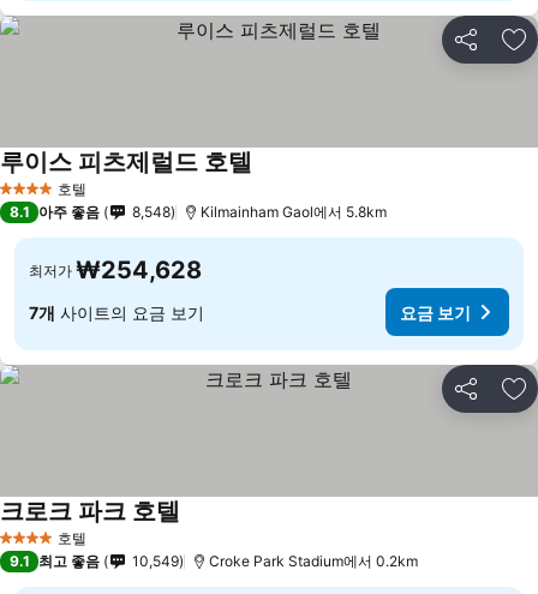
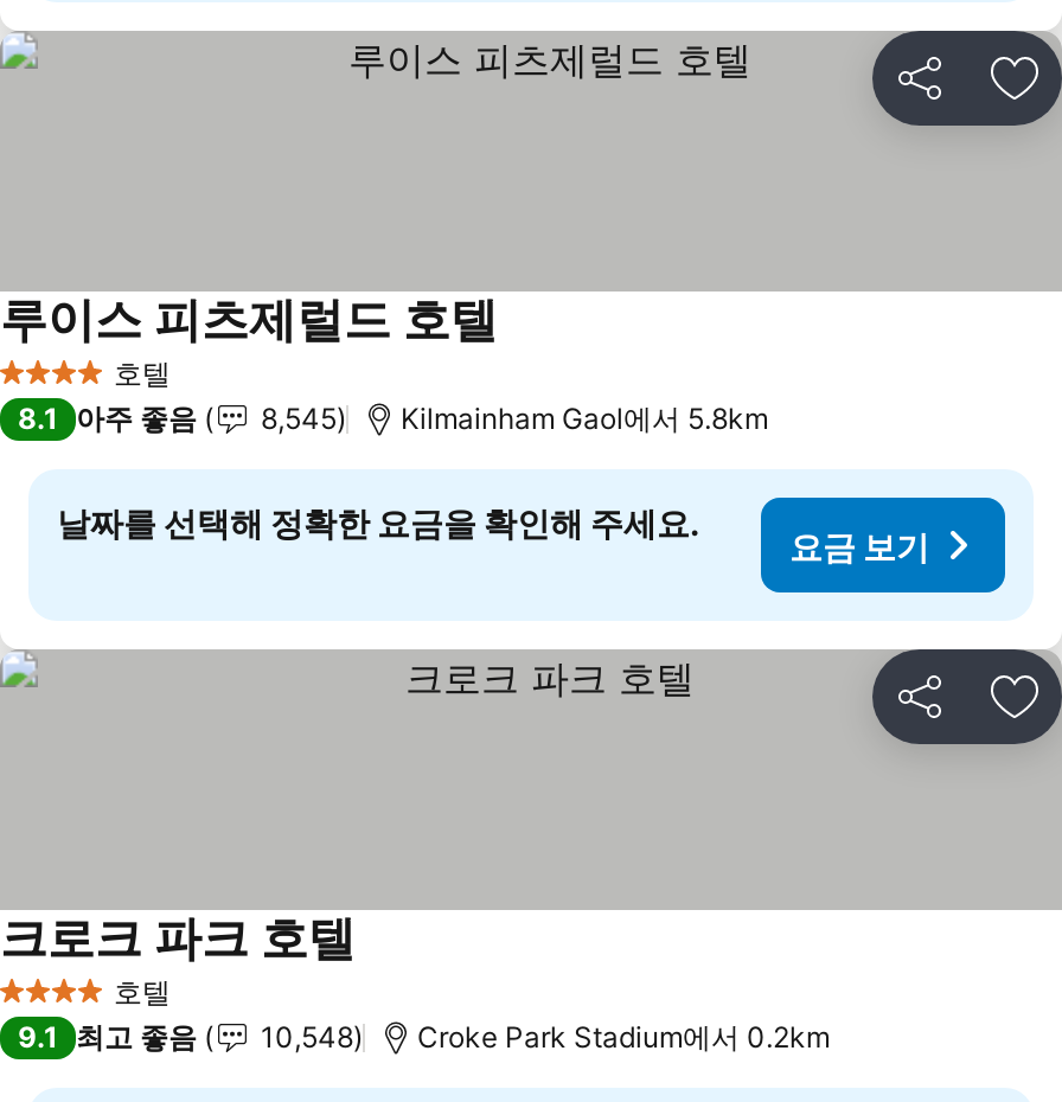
[132,203,171,221] 8,548 -> [261,401,337,436] 8,545
[29,256,204,322] 최저가 ₩254,628 | 7개 사이트의 요금 보기 -> [57,502,699,543] 날짜를 선택해 정확한 요금을 확인해 주세요.
[132,552,179,570] 10,549 -> [261,1019,353,1055] 10,548

